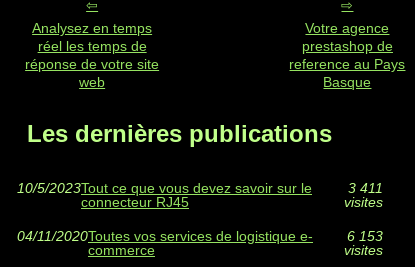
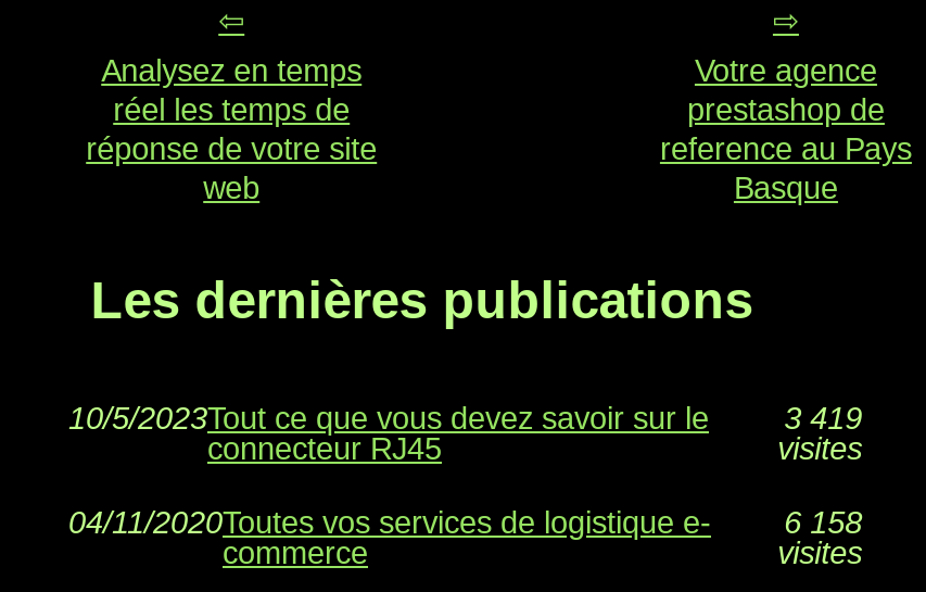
[348,180,383,196] 3 411 -> [784,400,862,435] 3 419
[347,228,383,244] 6 153 -> [784,504,862,539] 6 158

